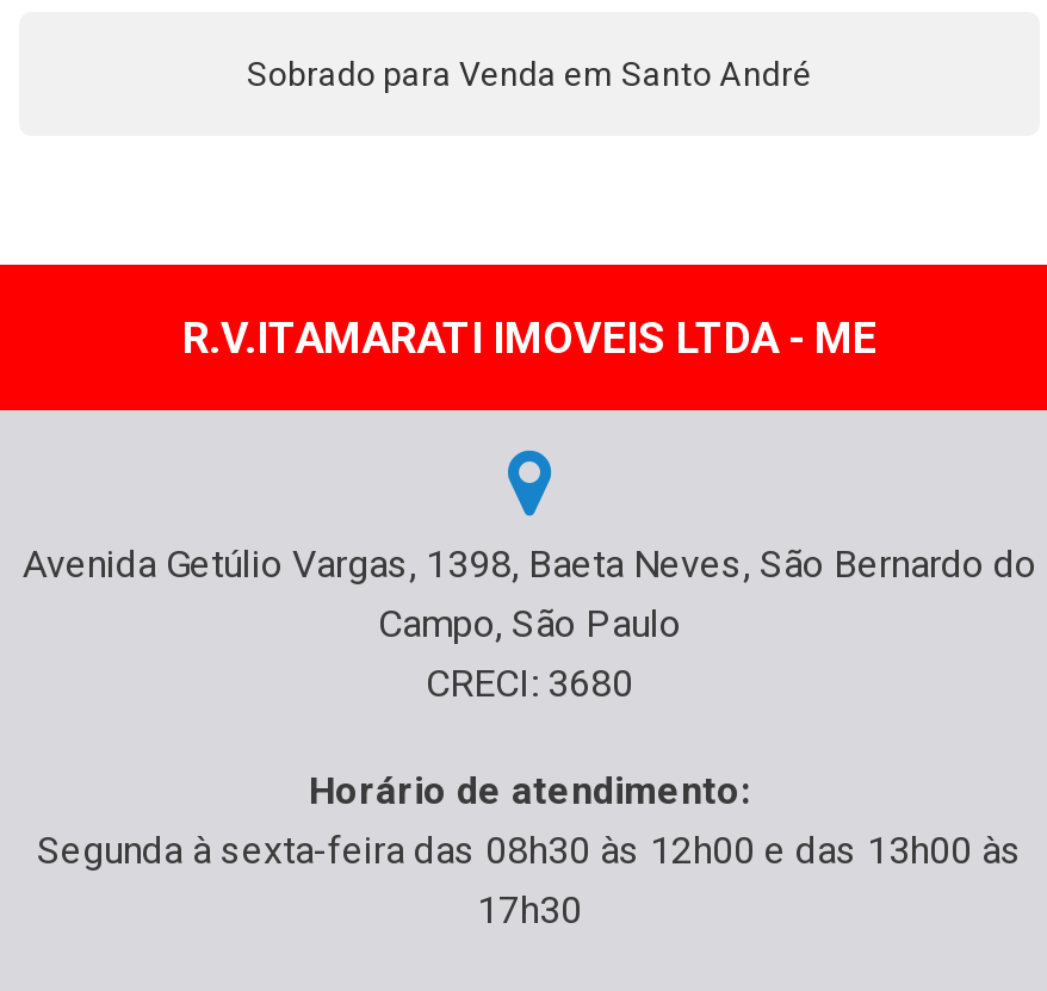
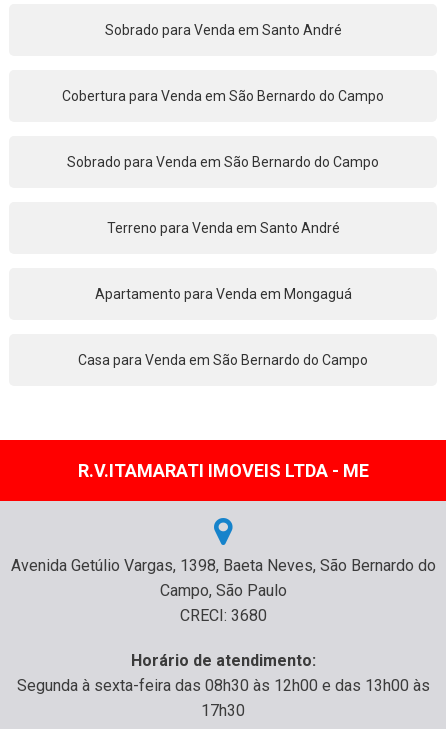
none -> [62,88,384,104] Cobertura para Venda em São Bernardo do Campo
none -> [67,154,379,170] Sobrado para Venda em São Bernardo do Campo
none -> [78,352,368,368] Casa para Venda em São Bernardo do Campo
none -> [94,286,351,302] Apartamento para Venda em Mongaguá
none -> [106,220,339,236] Terreno para Venda em Santo André

